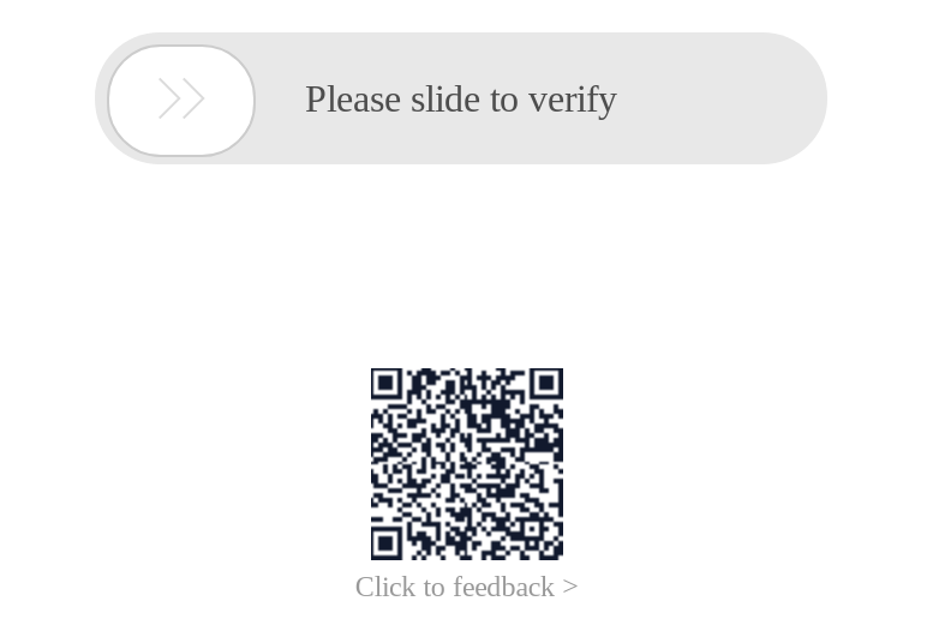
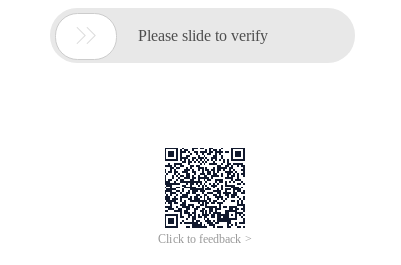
[371,366,566,563] [image] -> [165,147,246,229] [image]

